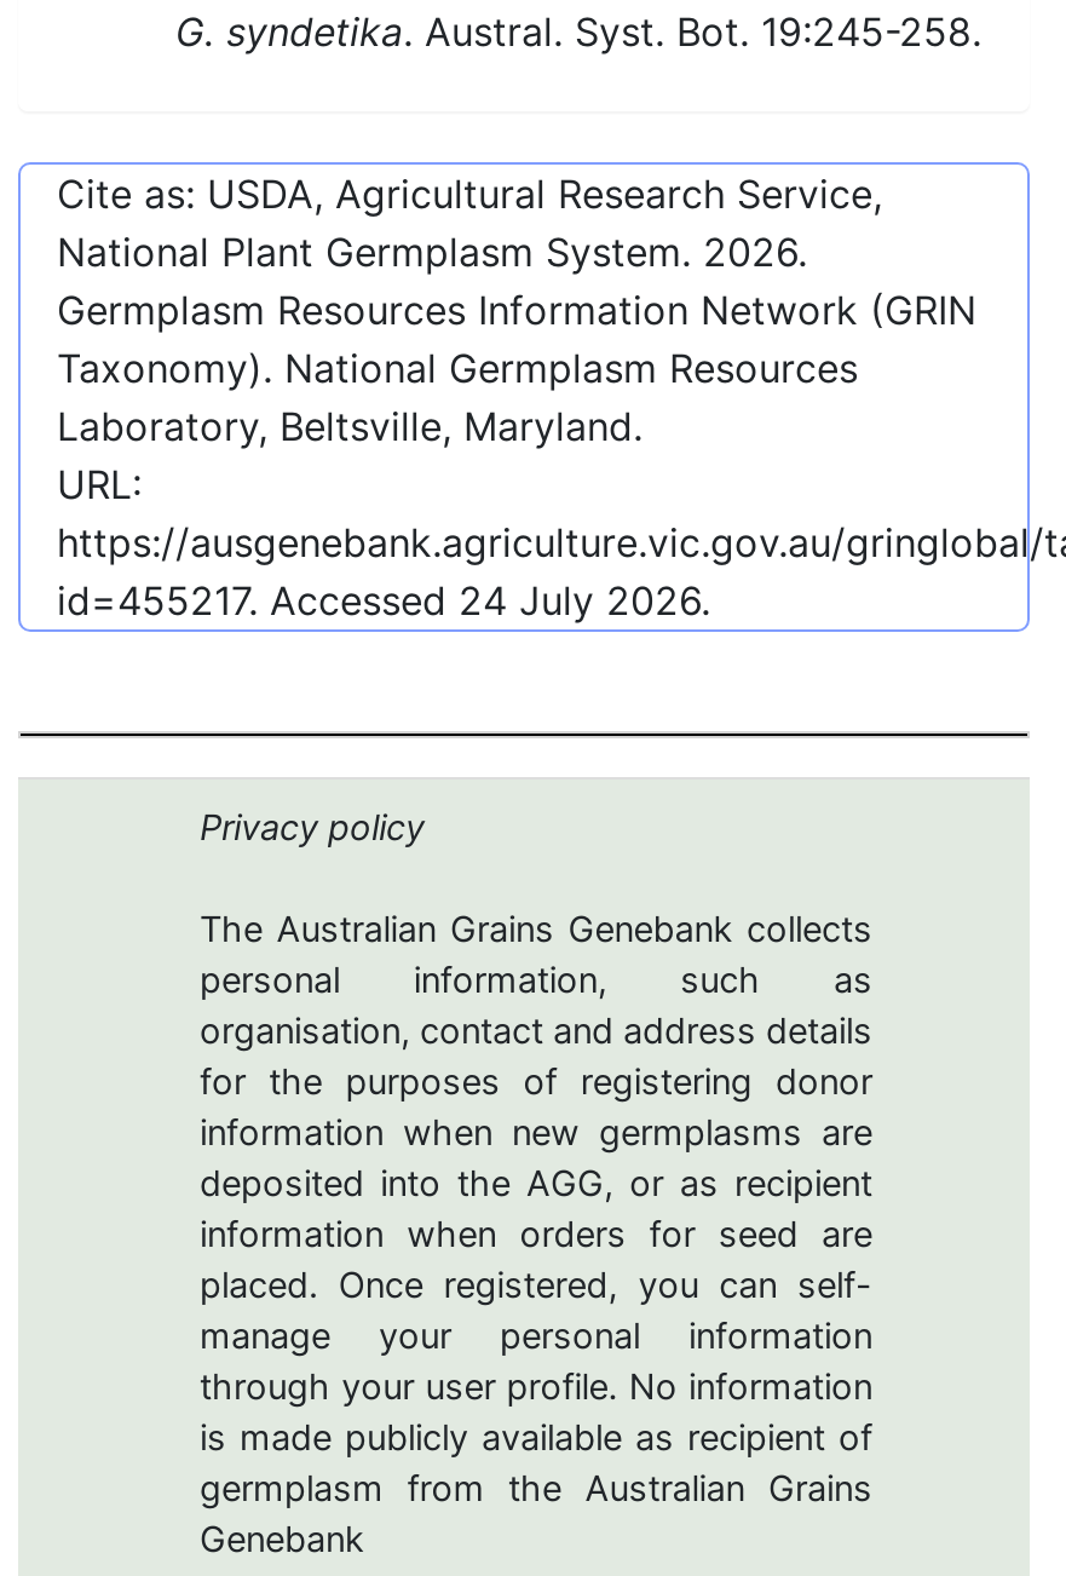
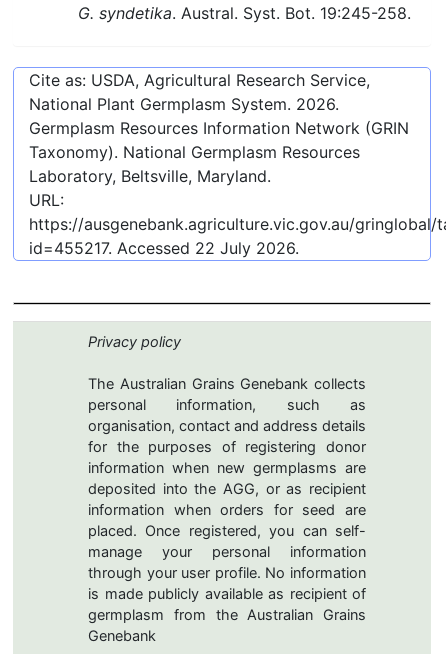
[57,576,710,625] id=455217. Accessed 24 July 2026. -> [29,238,299,258] id=455217. Accessed 22 July 2026.

